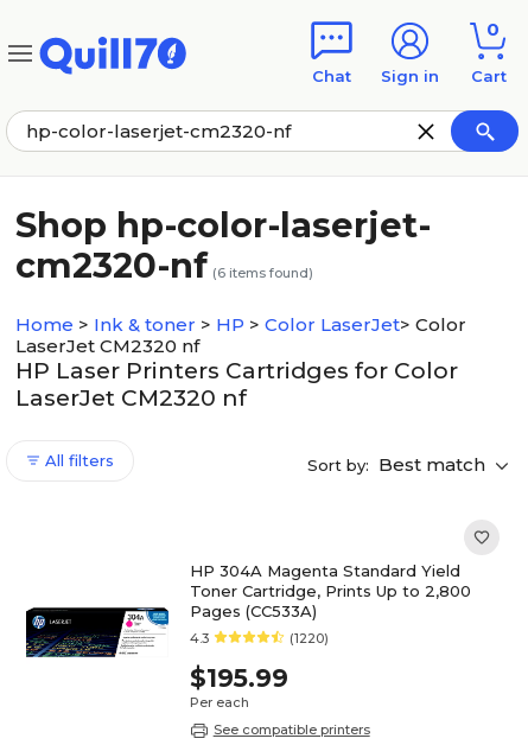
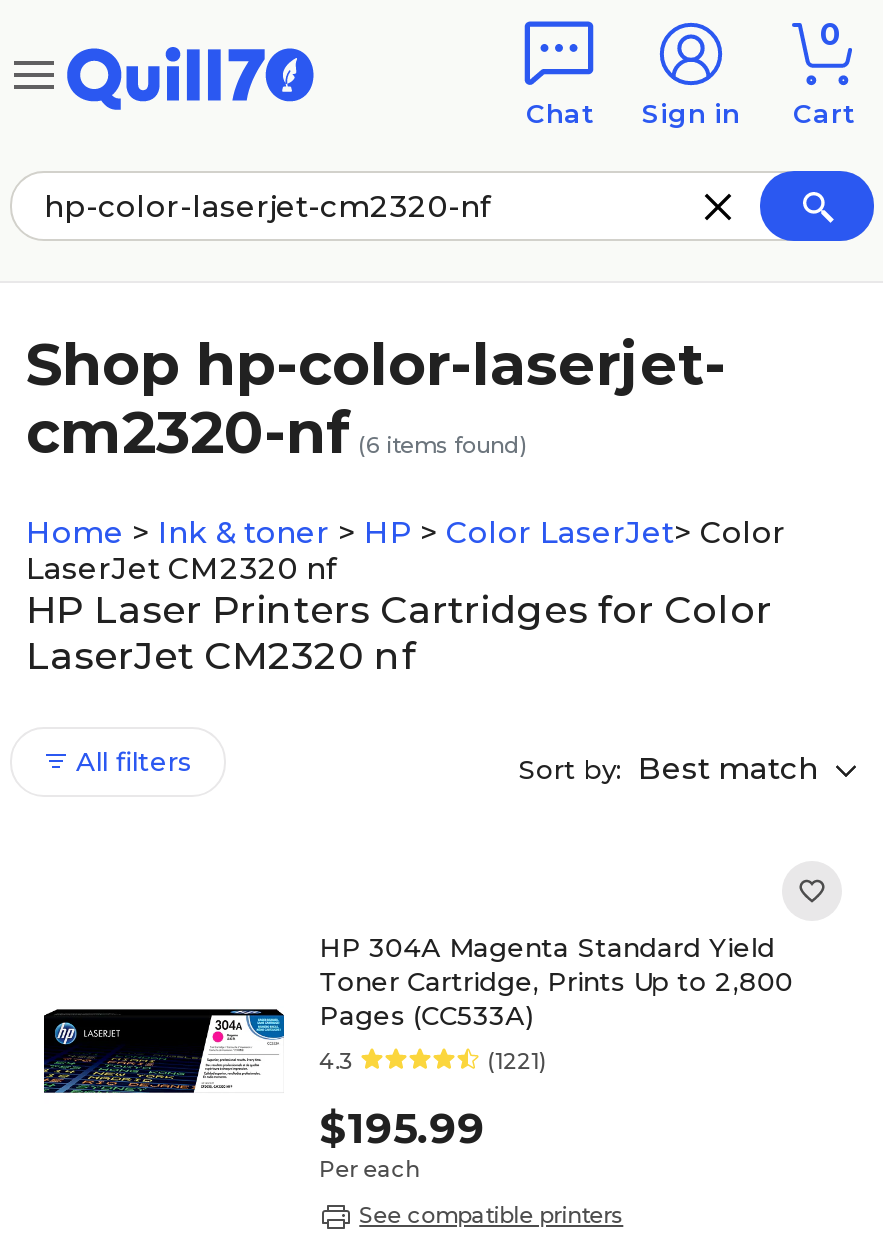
[289,630,328,647] (1220) -> [487,1047,547,1075] (1221)

